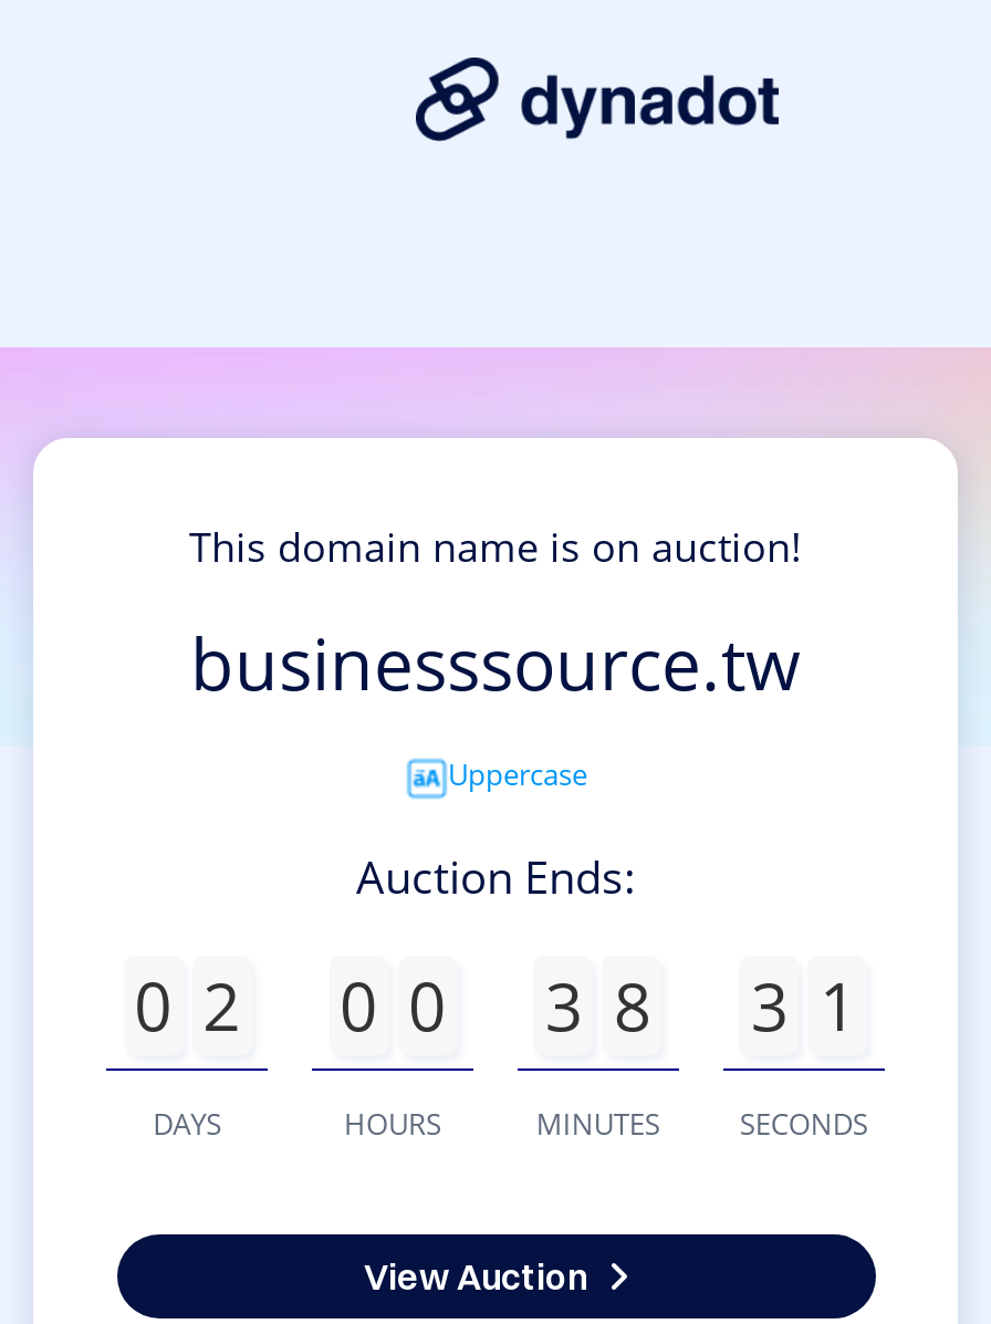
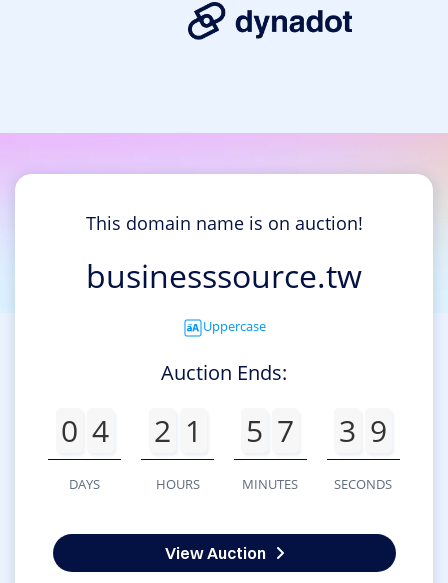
[134,960,240,1051] 0 2 -> [61,410,109,451] 0 4
[340,960,446,1051] 0 0 -> [153,410,201,451] 2 1
[545,960,651,1051] 3 8 -> [246,410,294,451] 5 7
[751,960,857,1051] 3 1 -> [339,410,387,451] 3 9

